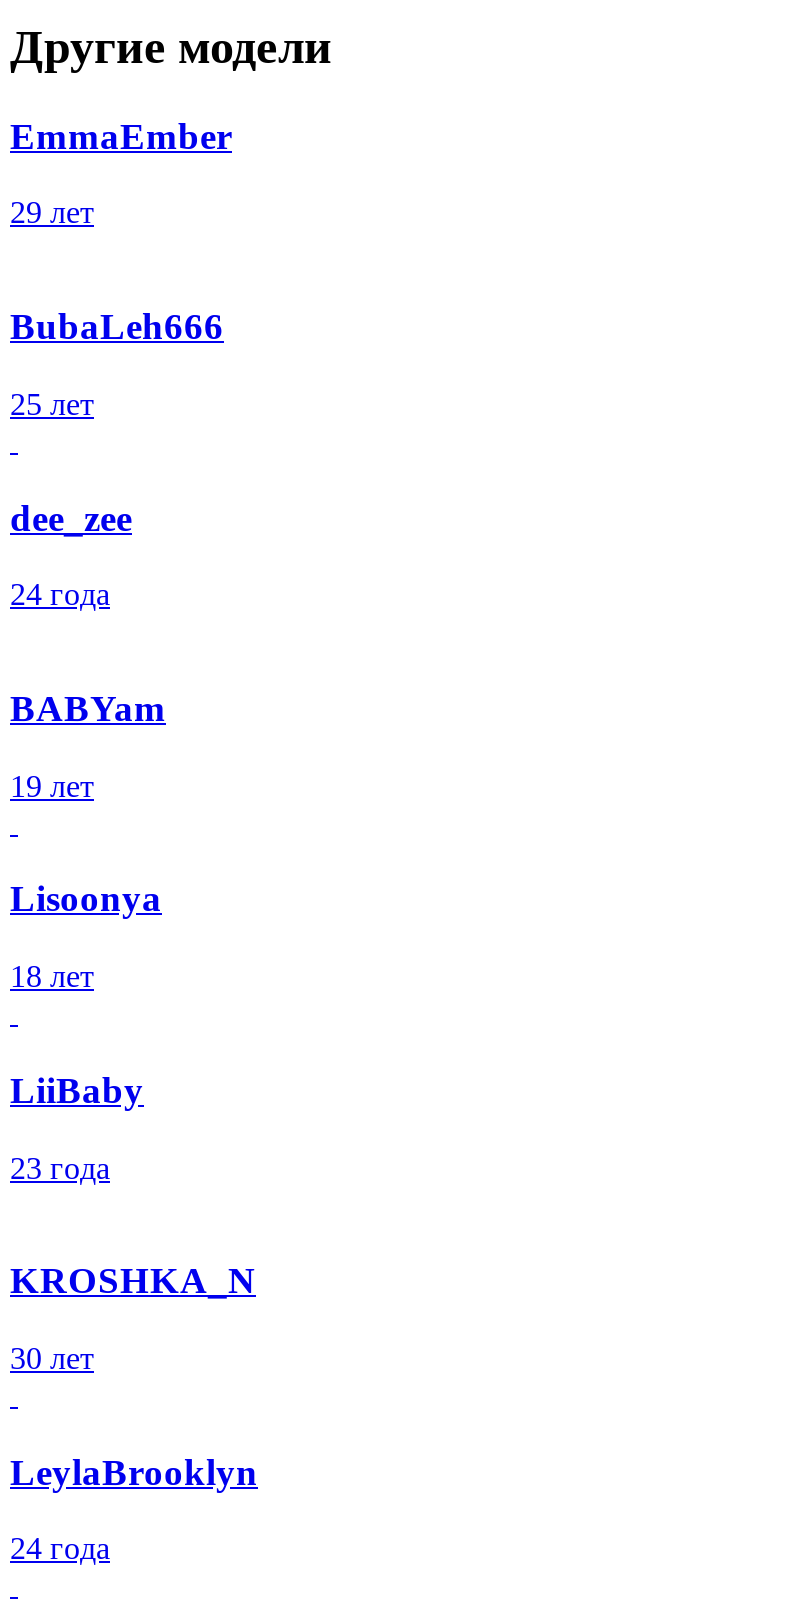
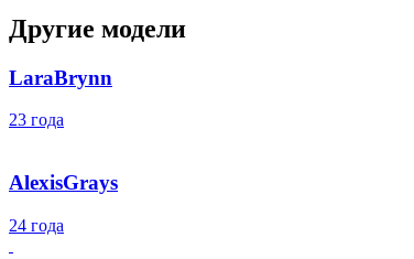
[10,114,232,1111] EmmaEmber | 29 лет | BubaLeh666 | 25 лет | dee_zee | 24 года | BABYam | 19 лет | Lisoonya | 18 лет | LiiBaby -> [9,66,112,89] LaraBrynn
[10,1260,258,1493] KROSHKA_N | 30 лет | LeylaBrooklyn -> [9,171,118,194] AlexisGrays

